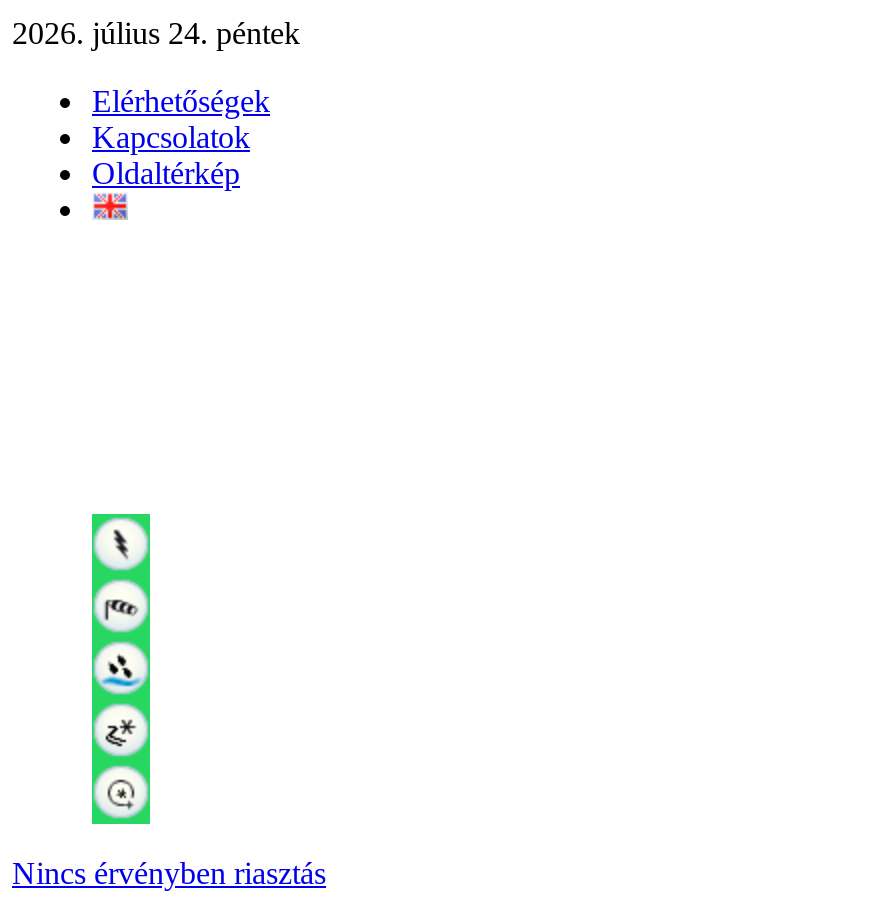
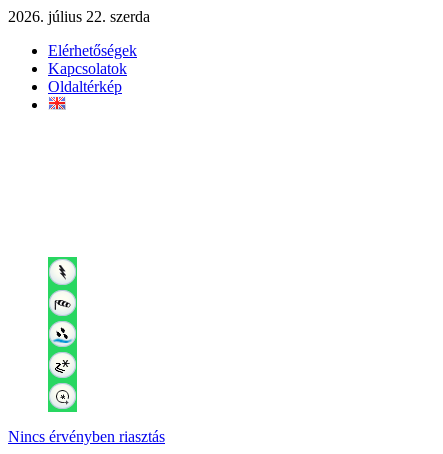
[12,16,300,50] 2026. július 24. péntek -> [8,8,150,25] 2026. július 22. szerda

